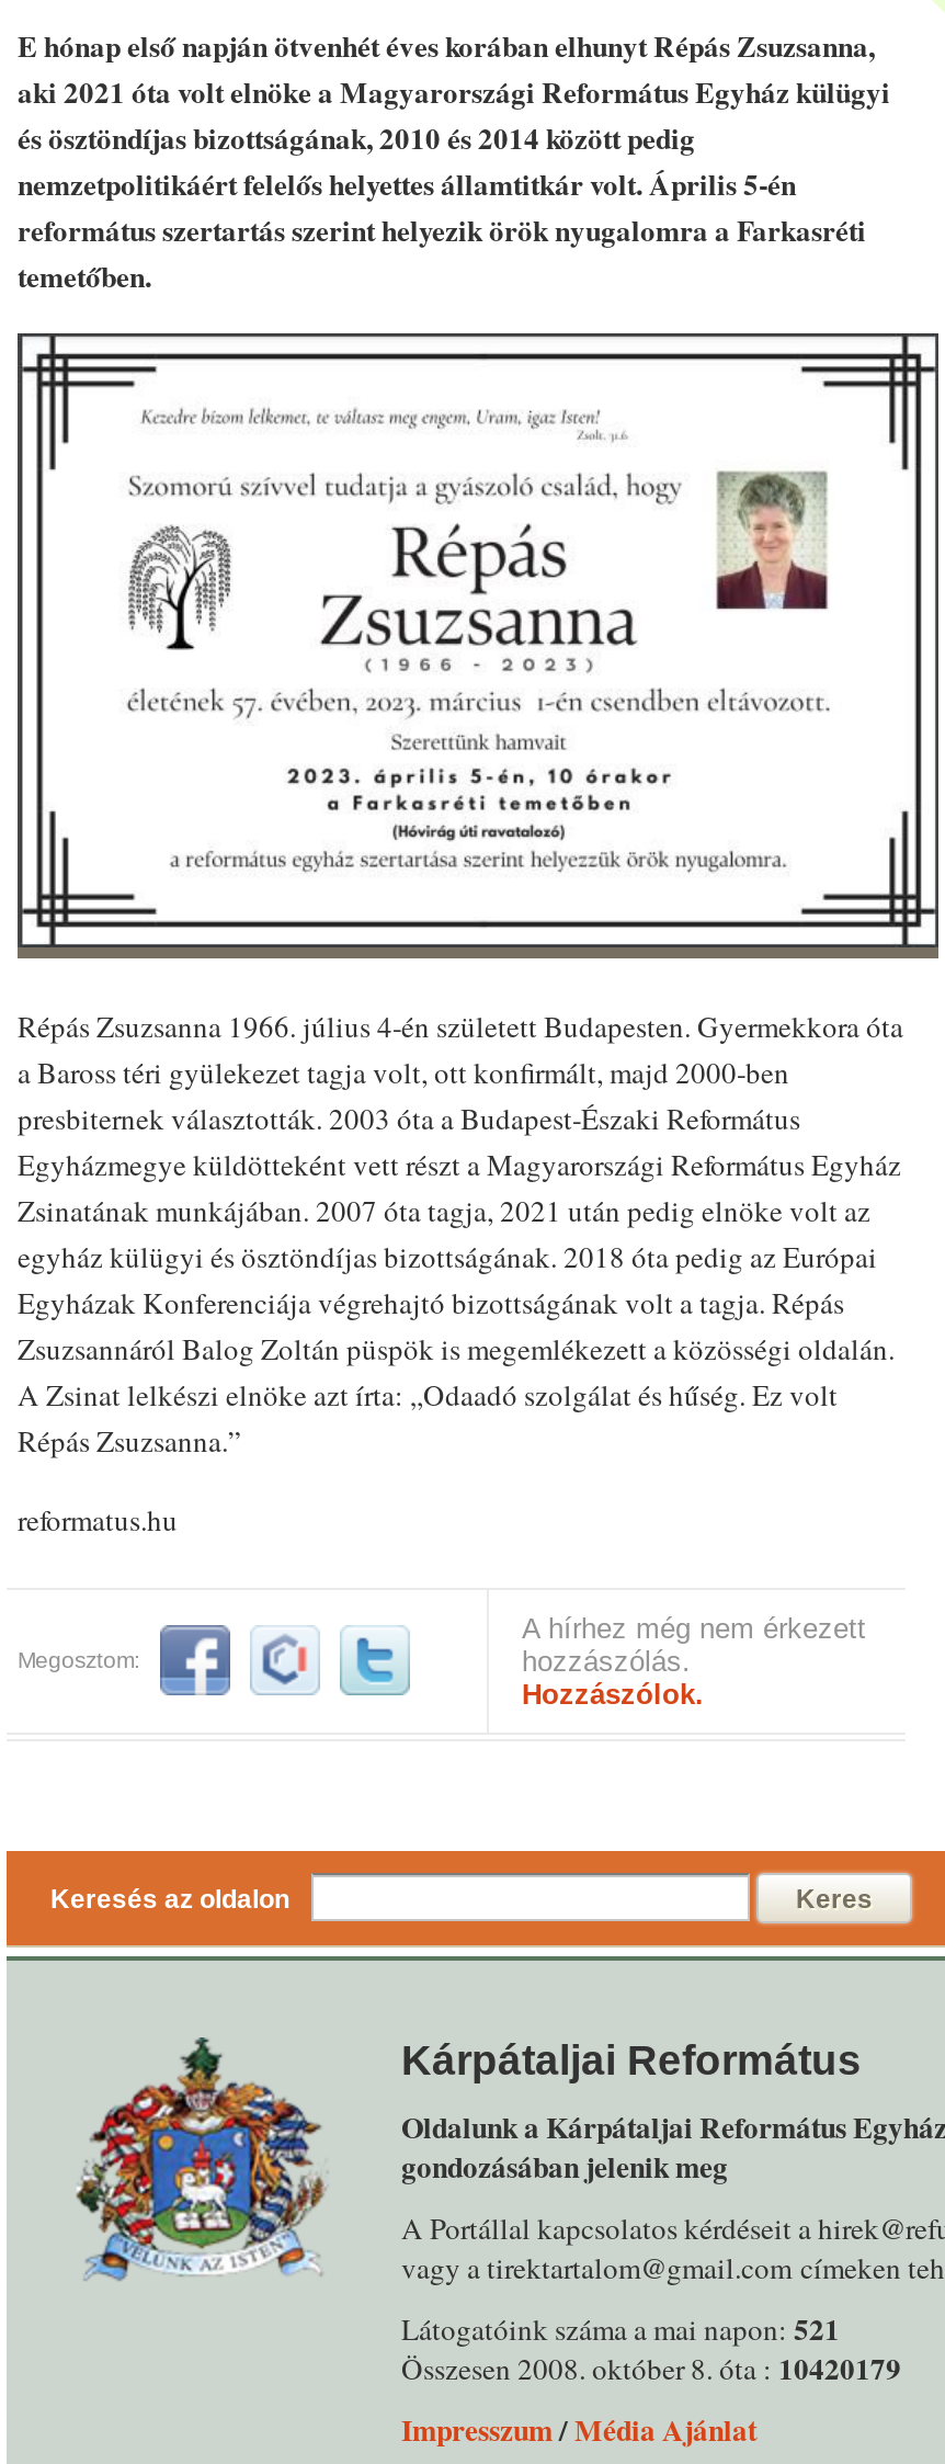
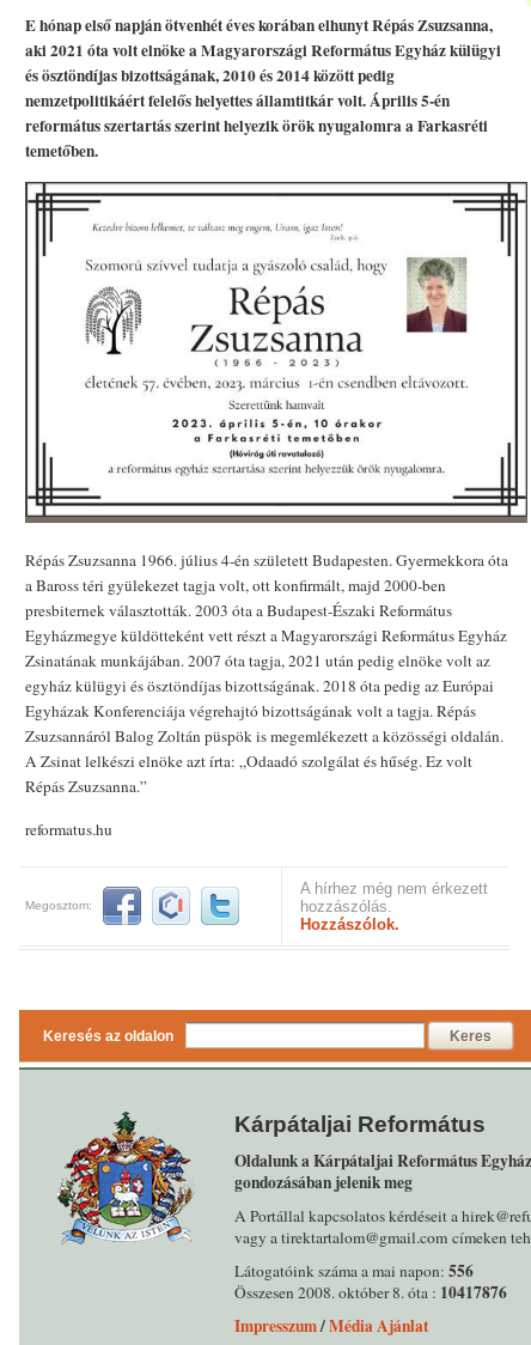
[401,2308,840,2352] Látogatóink száma a mai napon: 521 -> [234,1259,474,1283] Látogatóink száma a mai napon: 556
[401,2348,901,2392] Összesen 2008. október 8. óta : 10420179 -> [234,1281,507,1305] Összesen 2008. október 8. óta : 10417876

